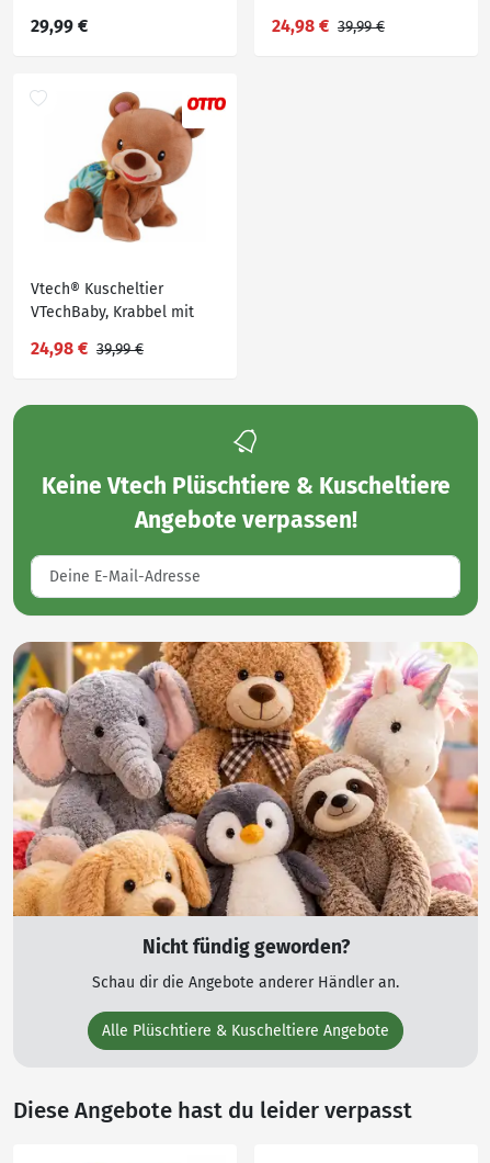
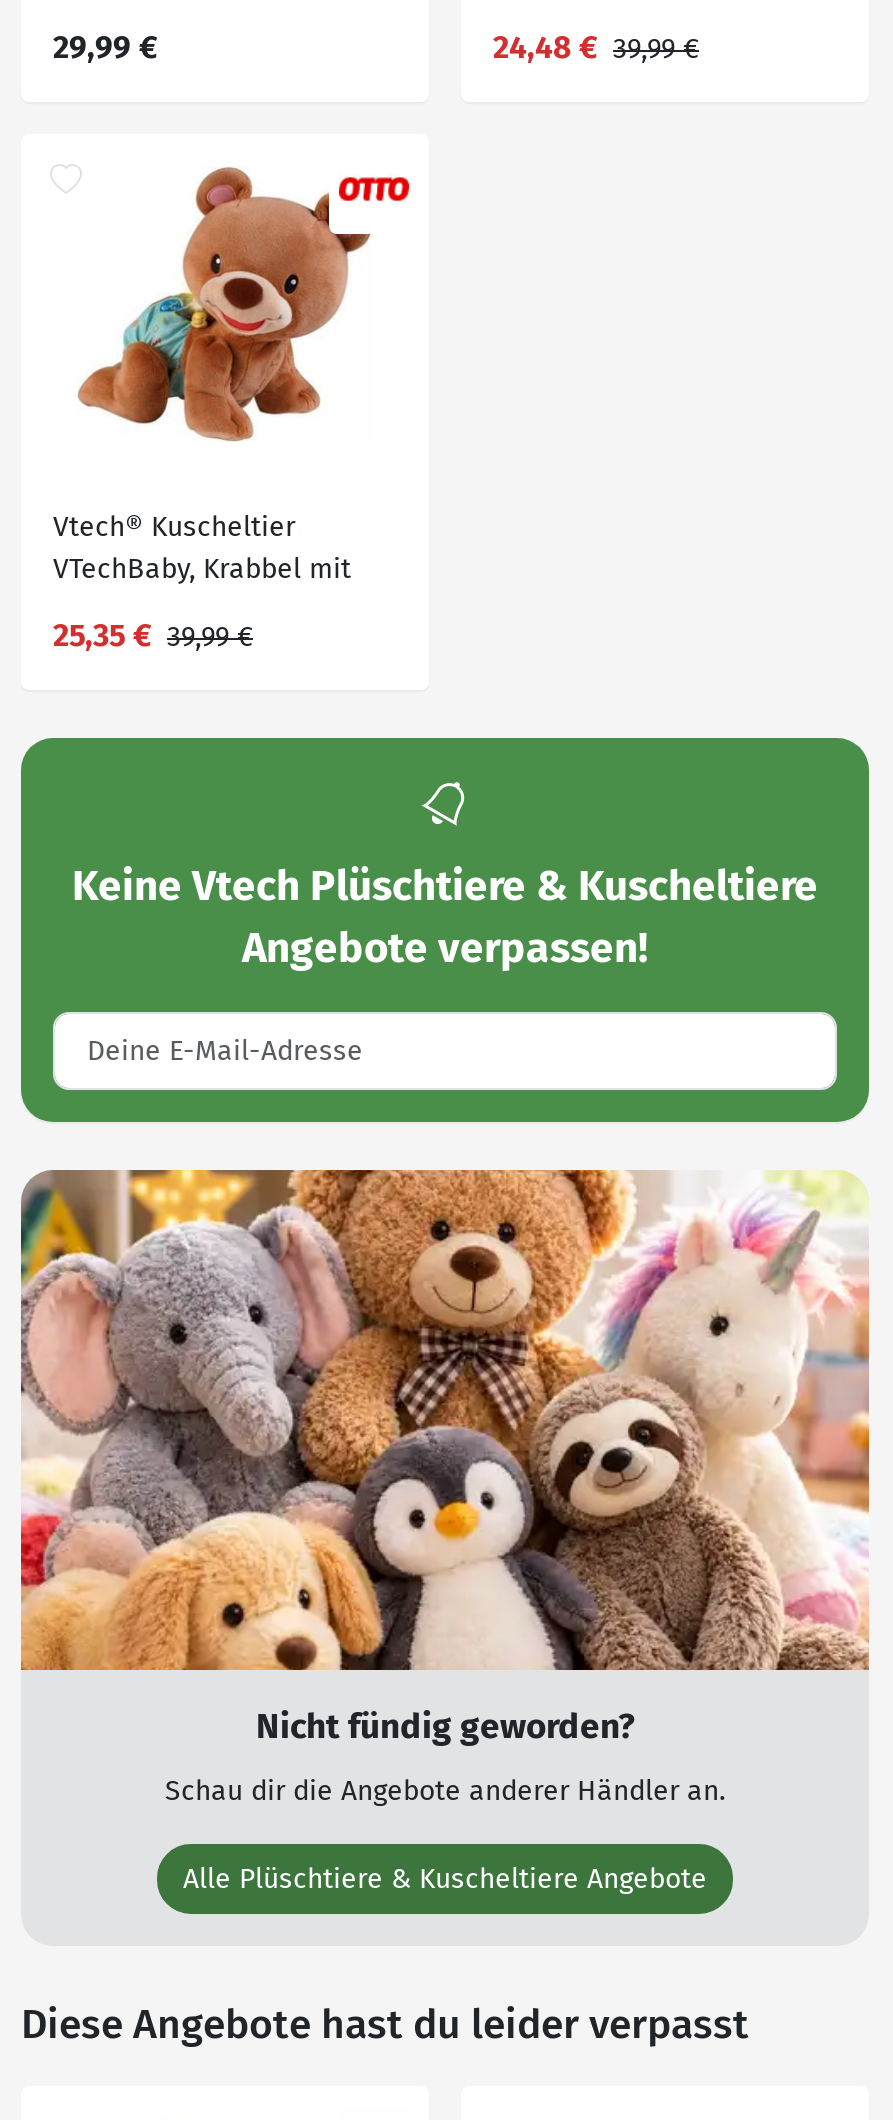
[272,15,385,36] 24,98 € 39,99 € -> [493,28,699,66] 24,48 € 39,99 €
[31,338,144,359] 24,98 € 39,99 € -> [53,616,253,654] 25,35 € 39,99 €

